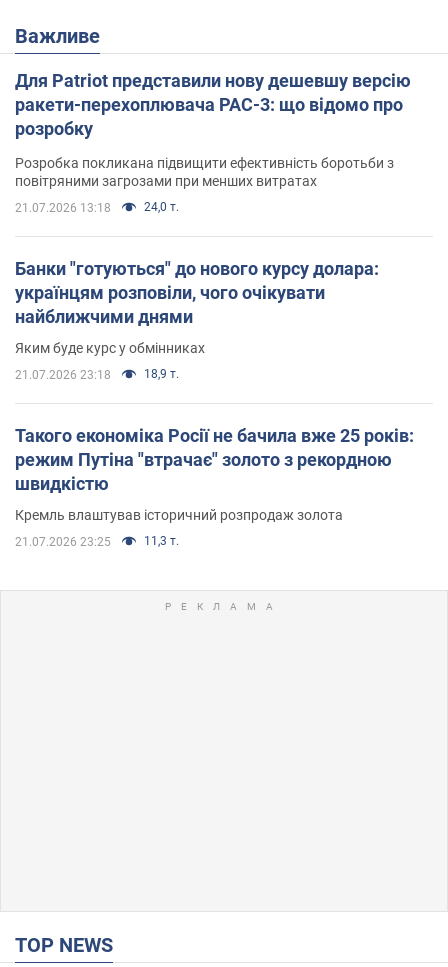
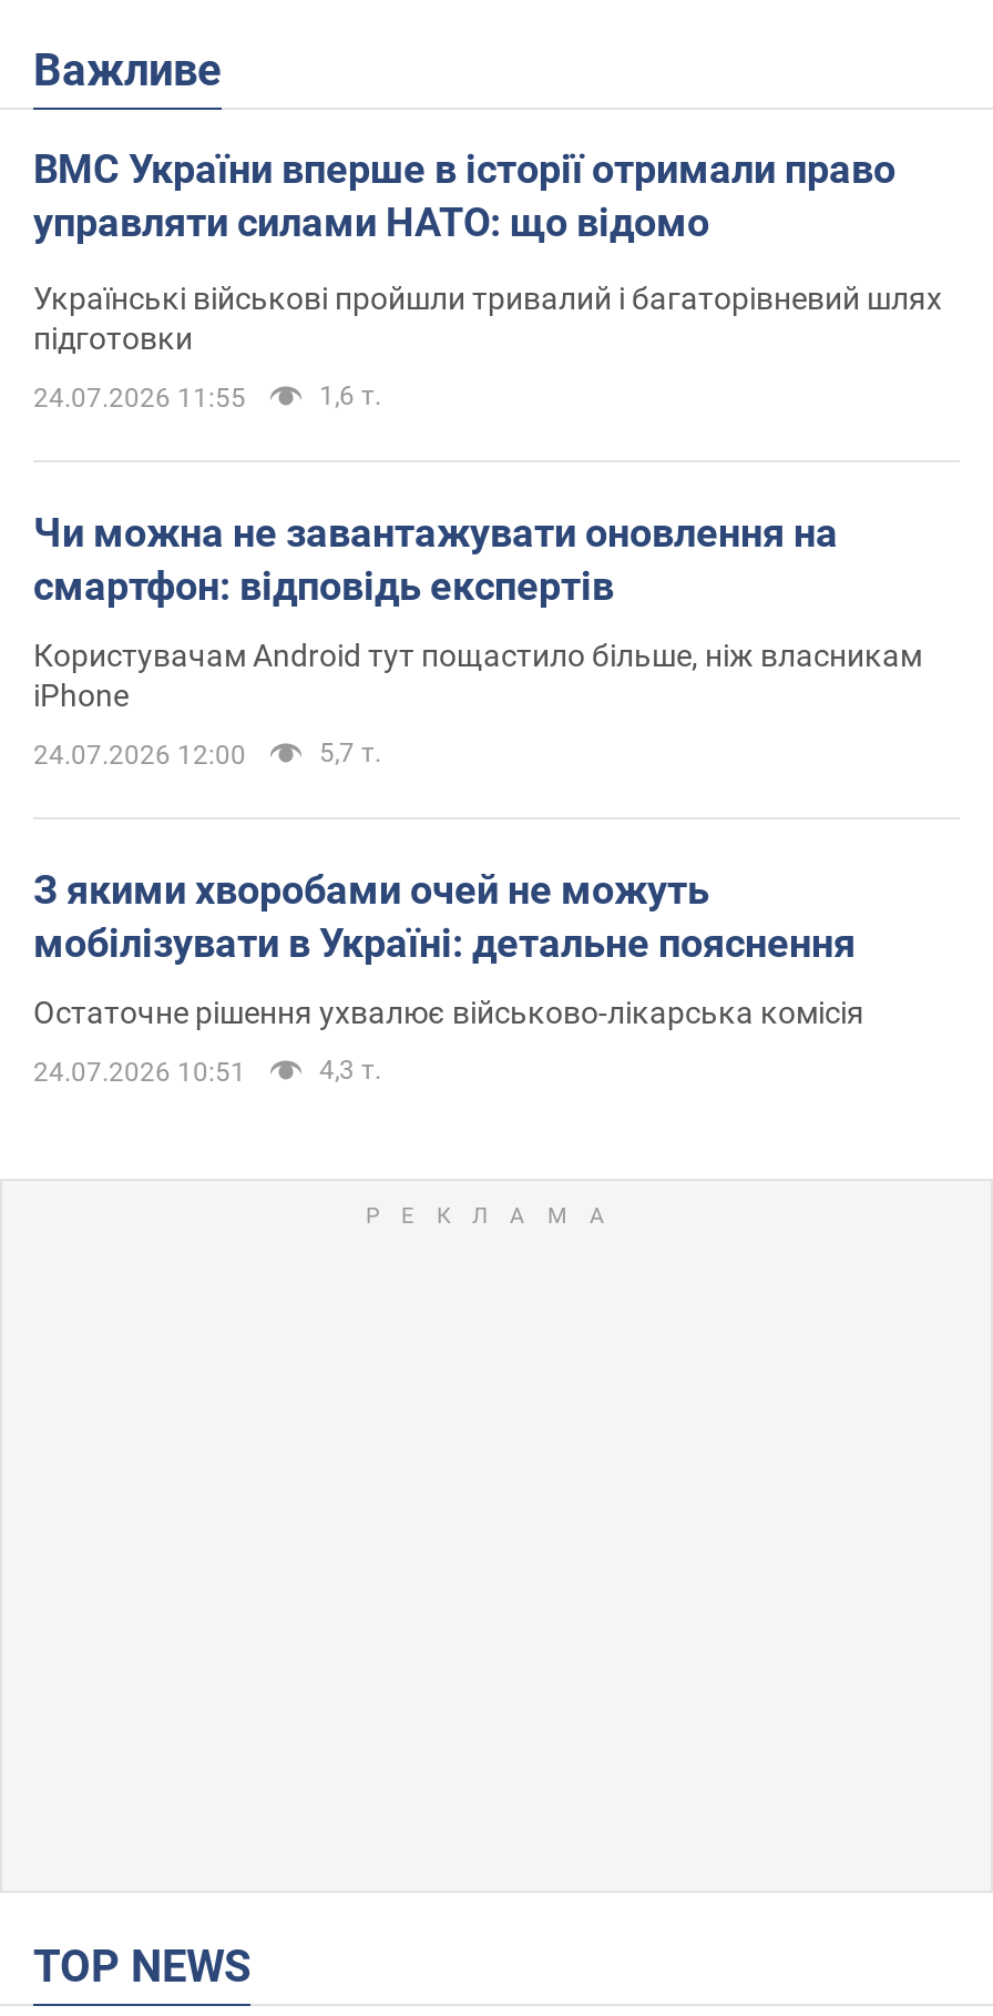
[15,70,411,139] Для Patriot представили нову дешевшу версію | ракети-перехоплювача PAC-3: що відомо про | розробку -> [33,145,895,244] ВМС України вперше в історії отримали право | управляти силами НАТО: що відомо
[15,155,394,189] Розробка покликана підвищити ефективність боротьби з | повітряними загрозами при менших витратах -> [33,280,942,355] Українські військові пройшли тривалий і багаторівневий шлях | підготовки
[15,200,179,215] 21.07.2026 13:18 | 24,0 т. -> [33,380,381,413] 24.07.2026 11:55 | 1,6 т.
[15,258,379,327] Банки "готуються" до нового курсу долара: | українцям розповіли, чого очікувати | найближчими днями -> [33,508,838,608] Чи можна не завантажувати оновлення на | смартфон: відповідь експертів
[15,340,205,356] Яким буде курс у обмінниках -> [33,637,922,712] Користувачам Android тут пощастило більше, ніж власникам | iPhone
[15,367,179,382] 21.07.2026 23:18 | 18,9 т. -> [33,737,381,770] 24.07.2026 12:00 | 5,7 т.
[15,425,414,494] Такого економіка Росії не бачила вже 25 років: | режим Путіна "втрачає" золото з рекордною | швидкістю -> [33,865,856,965] З якими хворобами очей не можуть | мобілізувати в Україні: детальне пояснення
[15,507,343,523] Кремль влаштував історичний розпродаж золота -> [33,994,864,1030] Остаточне рішення ухвалює військово-лікарська комісія
[15,534,179,549] 21.07.2026 23:25 | 11,3 т. -> [33,1054,381,1087] 24.07.2026 10:51 | 4,3 т.

